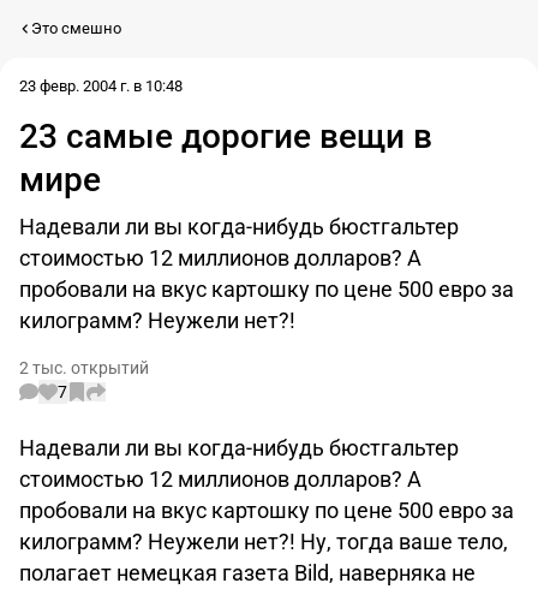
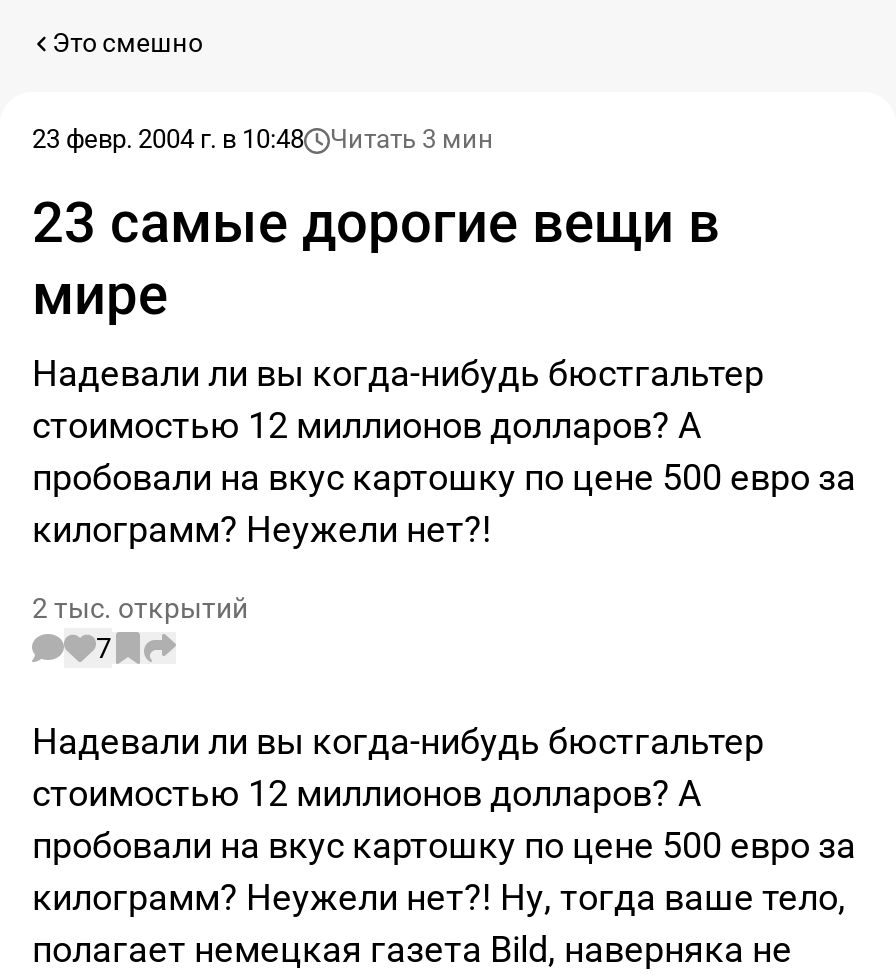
none -> [330,124,494,154] Читать 3 мин

